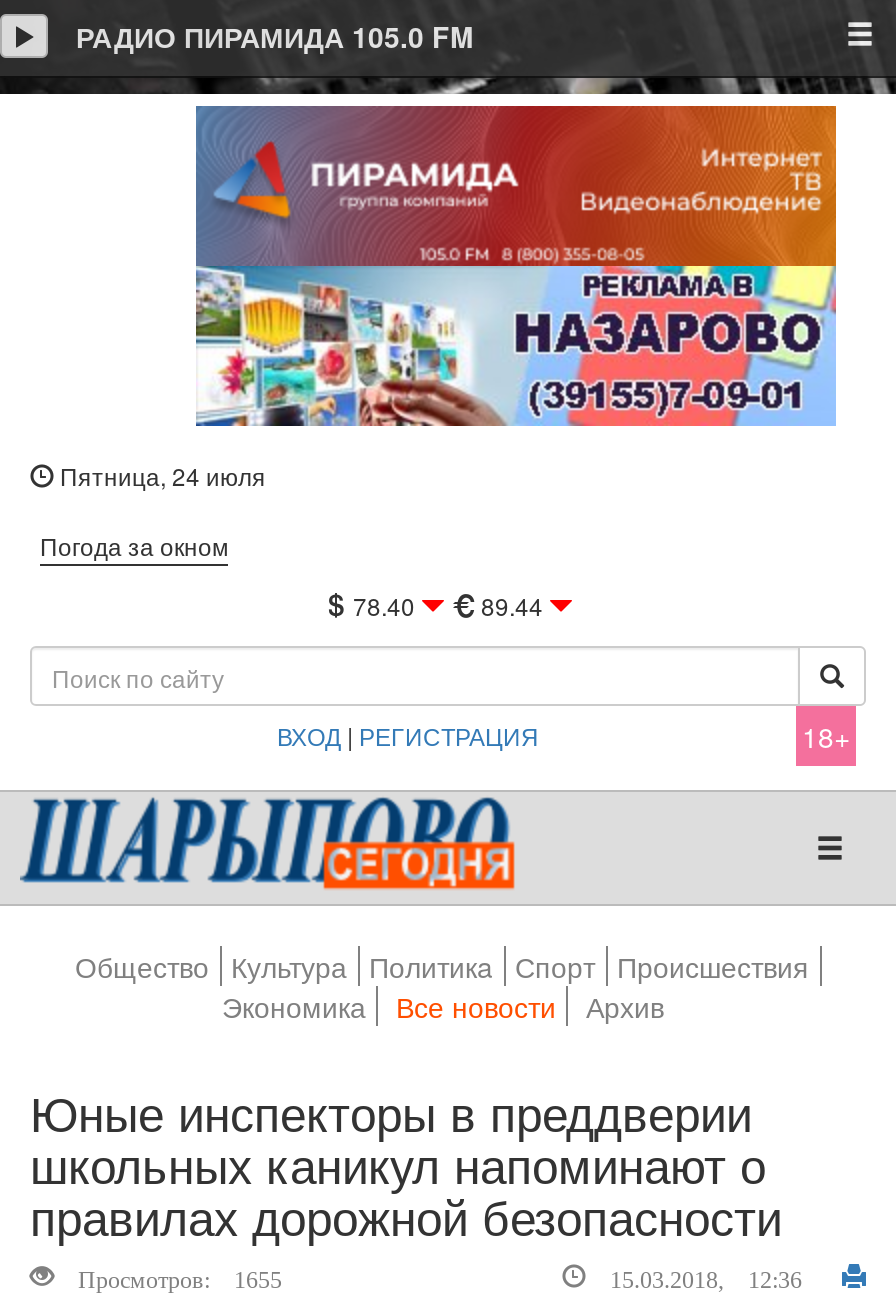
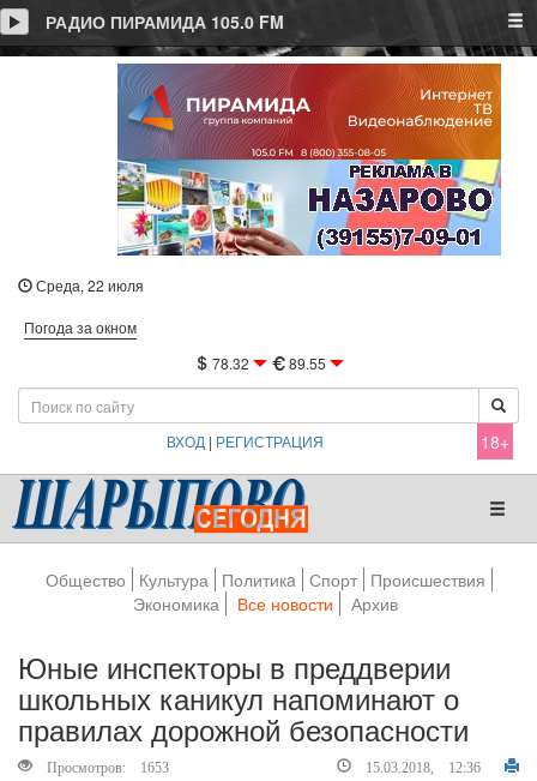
[54,458,266,492] Пятница, 24 июля -> [32,275,144,295] Среда, 22 июля
[347,588,421,622] 78.40 -> [208,353,252,373] 78.32
[475,588,549,622] 89.44 -> [285,353,329,373] 89.55
[54,1262,282,1290] Просмотров: 1655 -> [32,757,169,774] Просмотров: 1653

